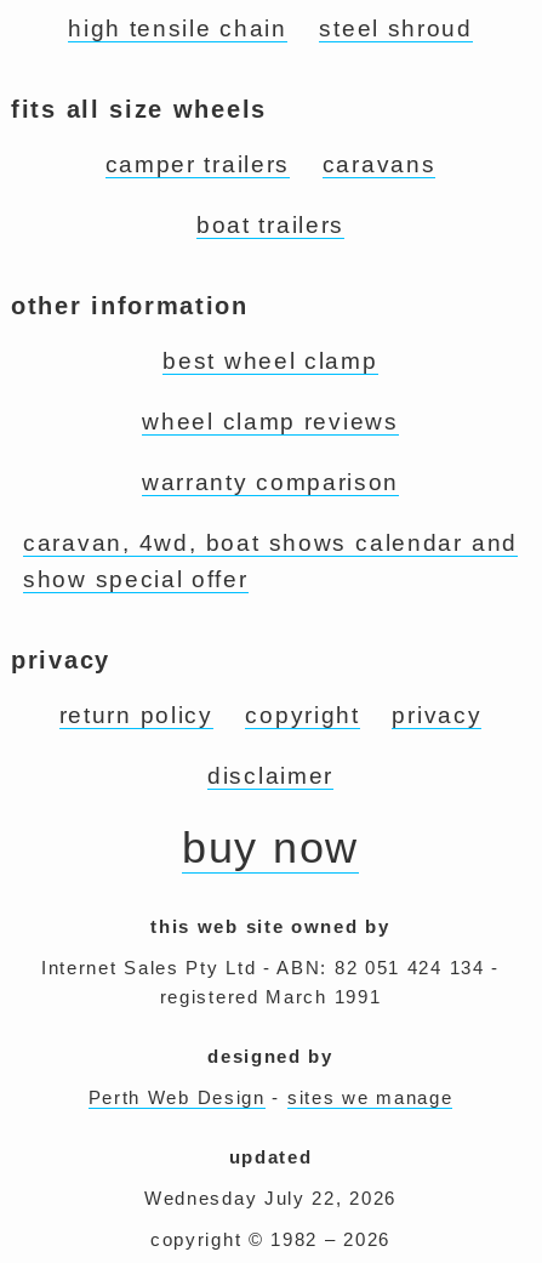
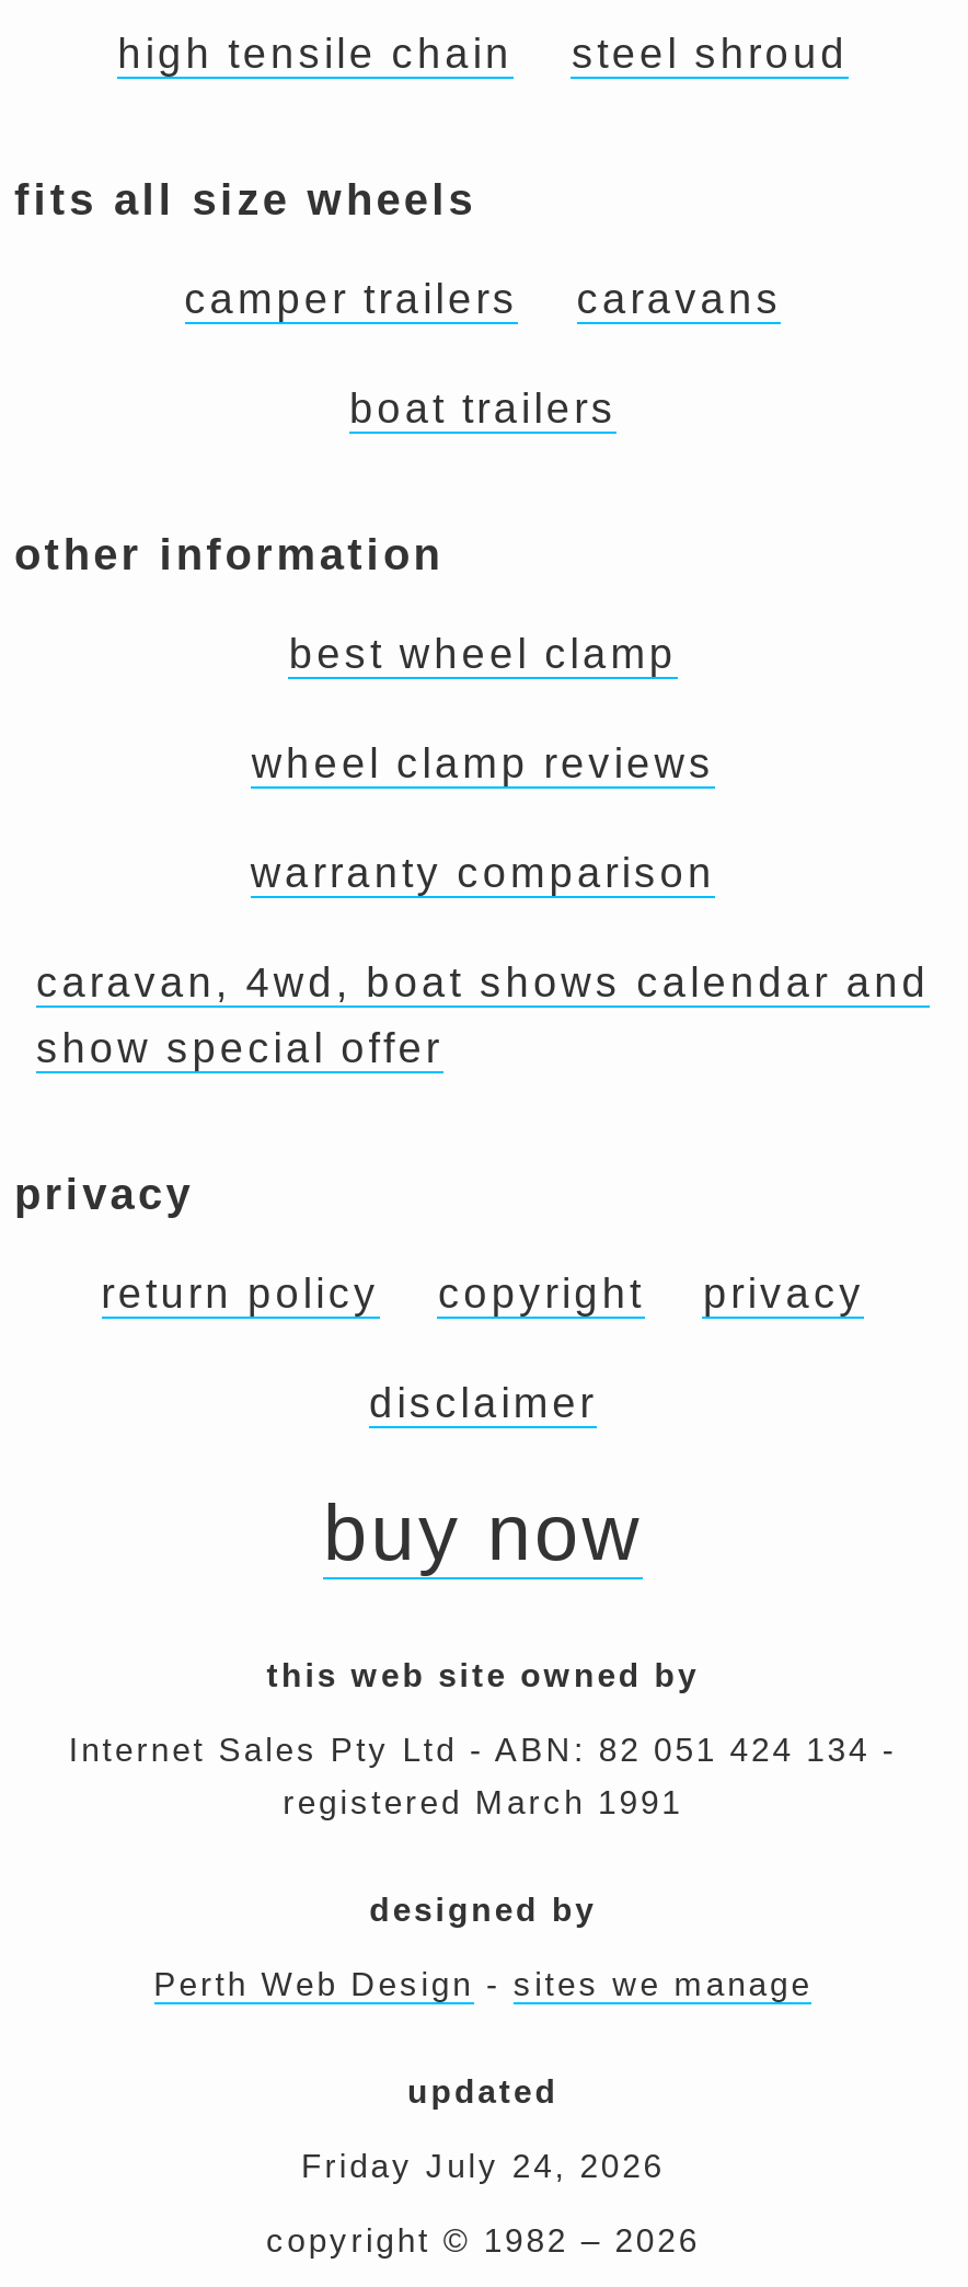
[144,1188,396,1208] Wednesday July 22, 2026 -> [301,2147,665,2184] Friday July 24, 2026

